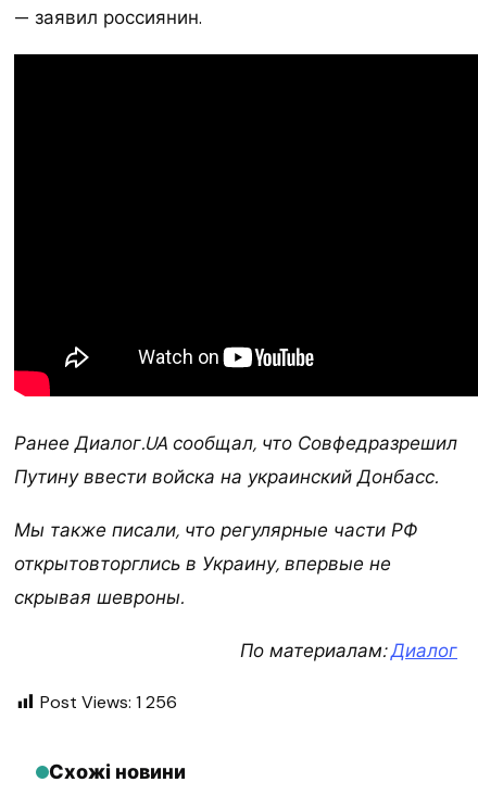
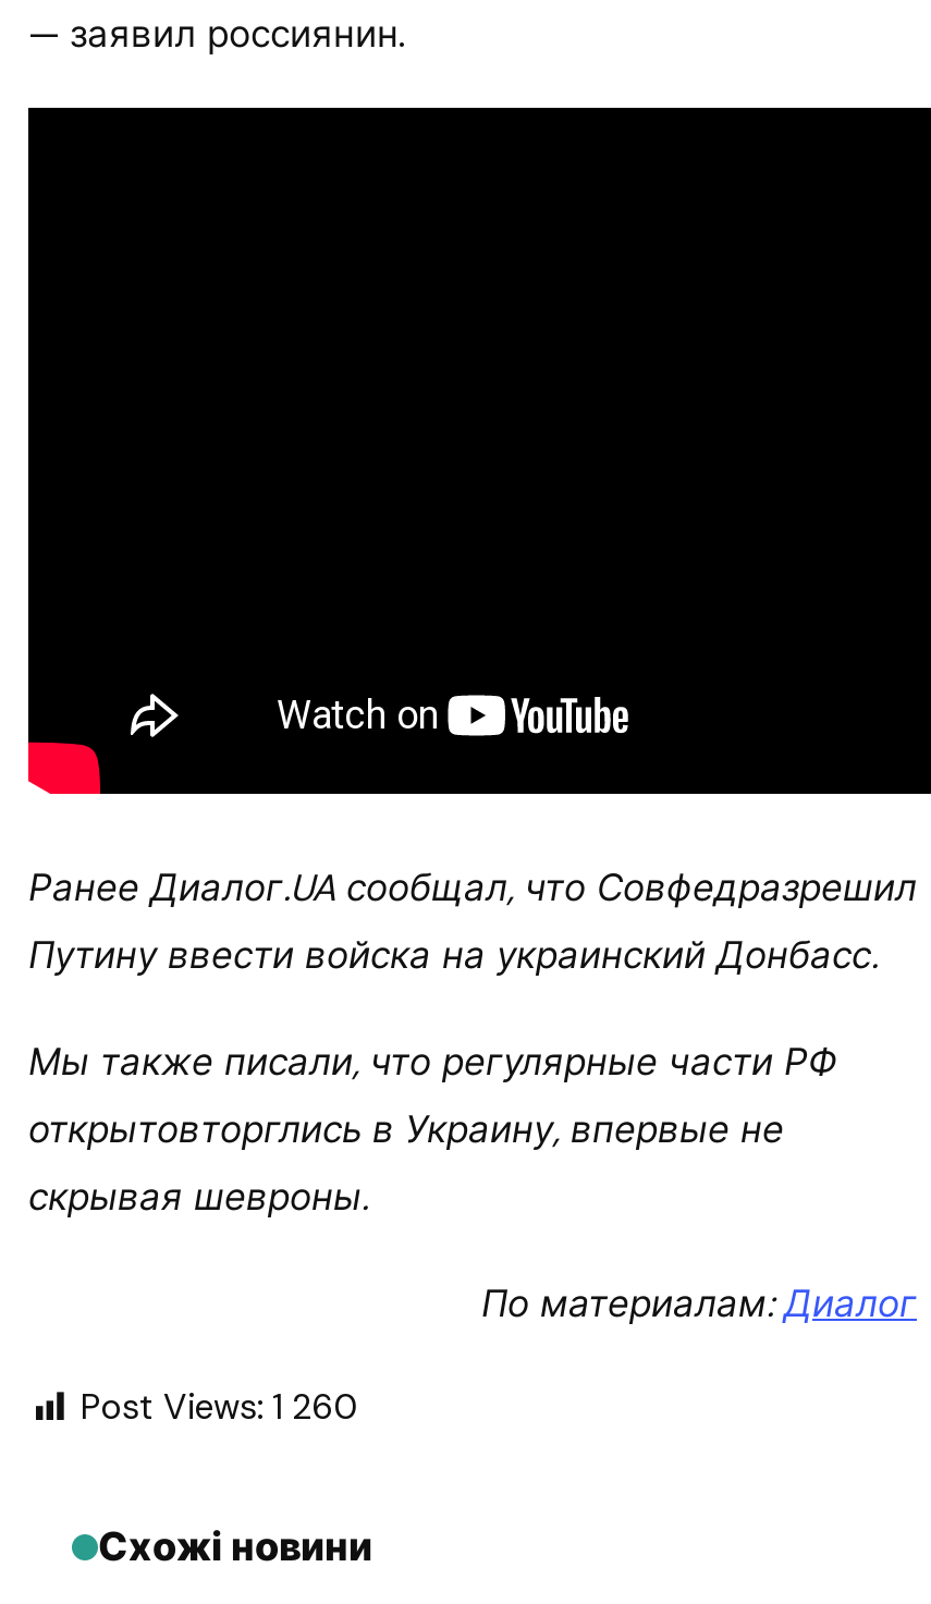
[40,691,177,714] Post Views: 1 256 -> [81,1384,357,1430] Post Views: 1 260

